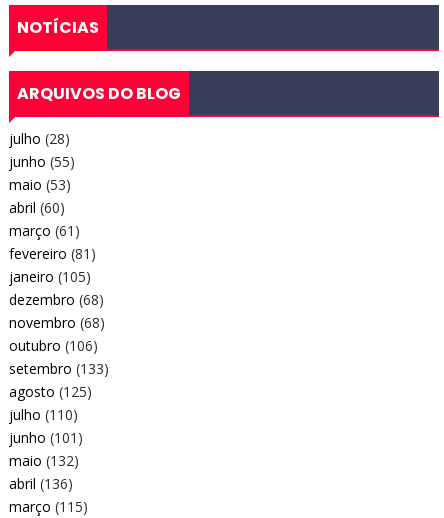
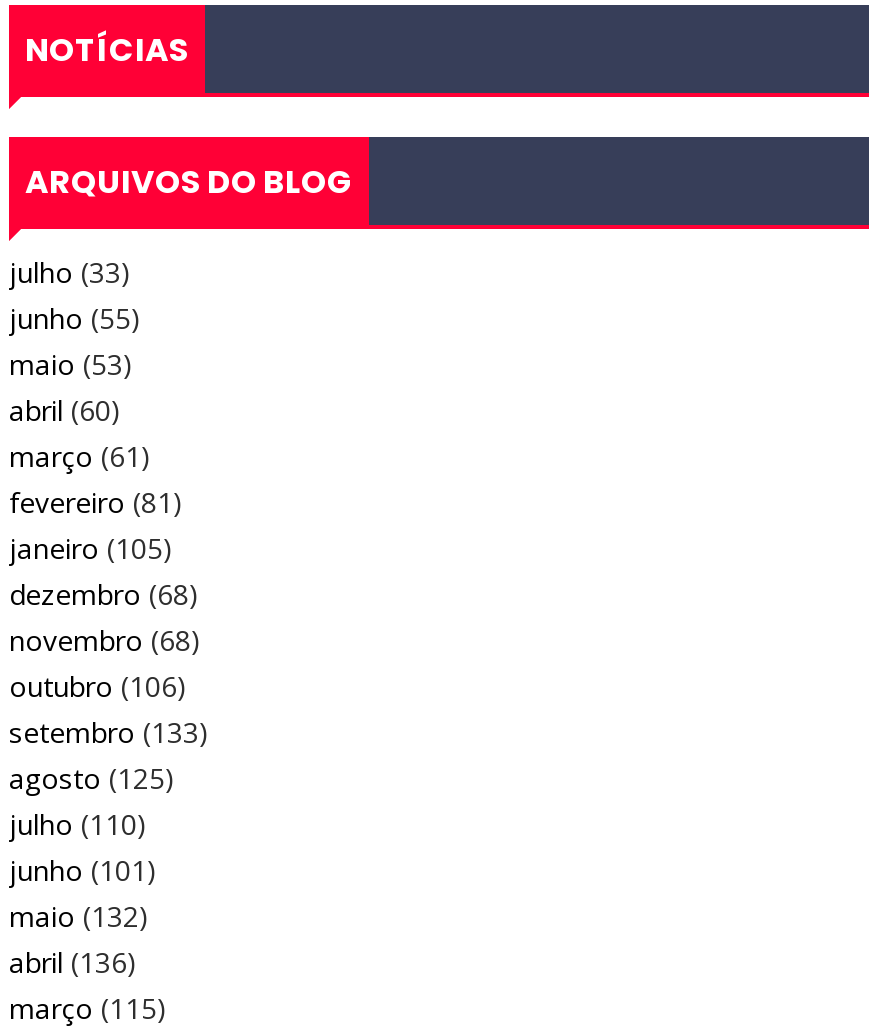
[9,129,70,148] julho (28) -> [9,252,131,290] julho (33)

